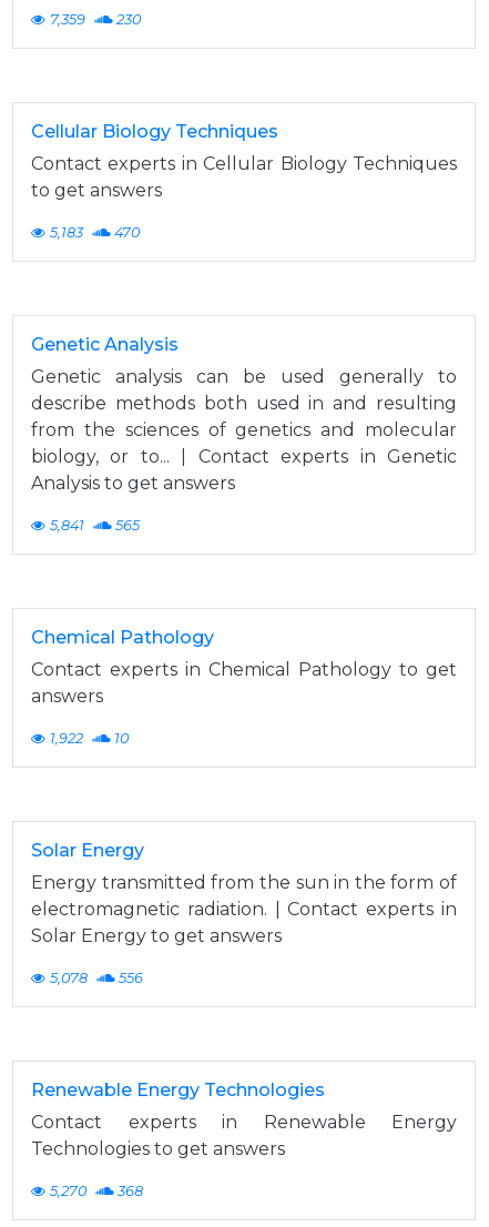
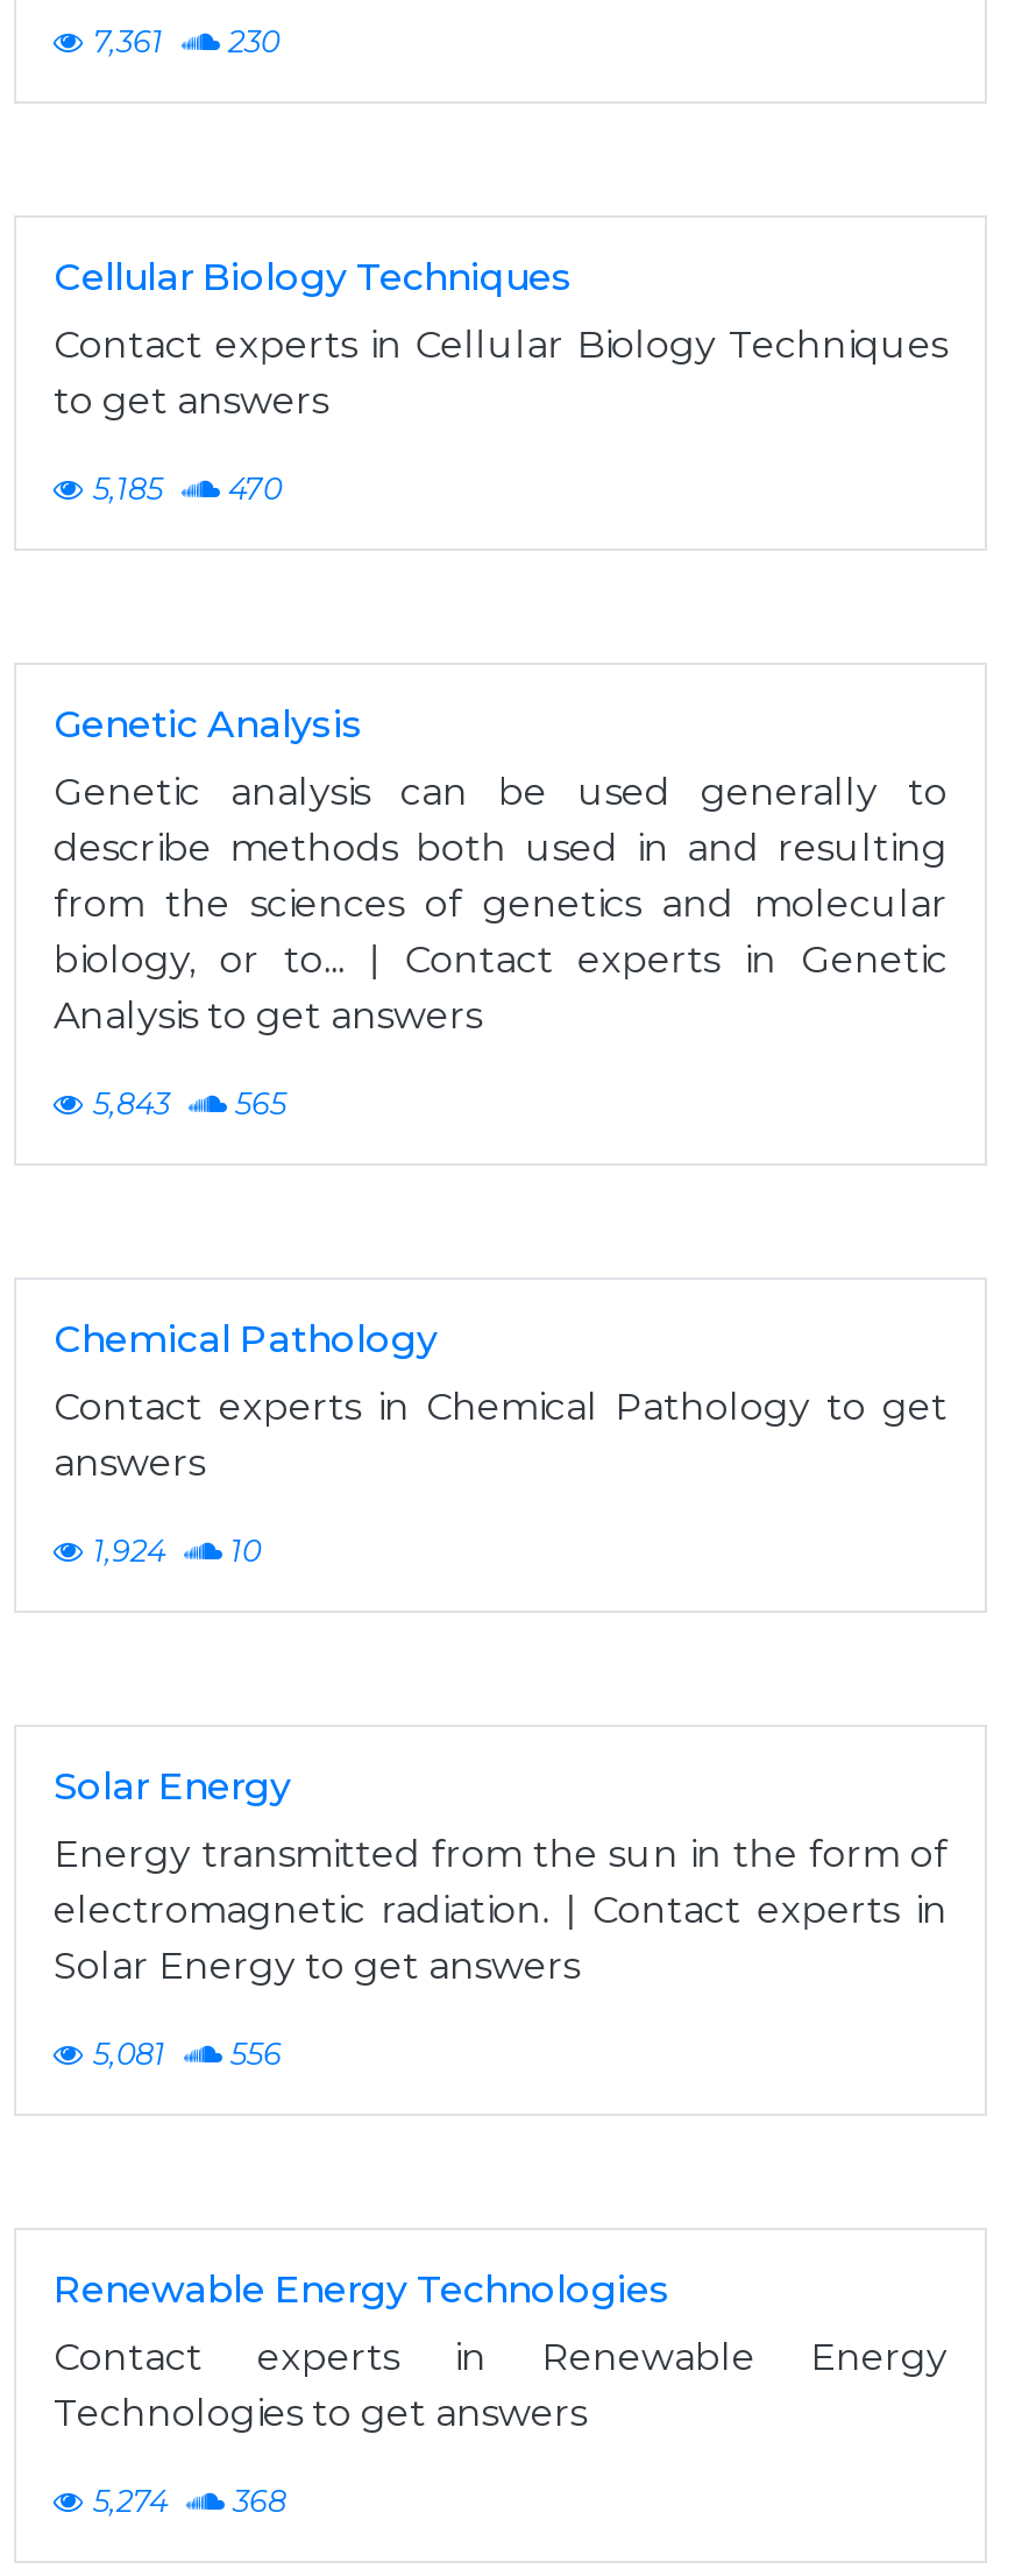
[50,11,141,27] 7,359 230 -> [93,24,279,59] 7,361 230
[50,224,140,240] 5,183 470 -> [93,471,282,506] 5,185 470
[50,517,140,533] 5,841 565 -> [93,1086,286,1121] 5,843 565
[50,730,129,746] 1,922 10 -> [93,1533,261,1568] 1,924 10
[50,969,143,986] 5,078 556 -> [93,2036,282,2071] 5,081 556
[50,1182,143,1199] 5,270 368 -> [93,2483,286,2518] 5,274 368

